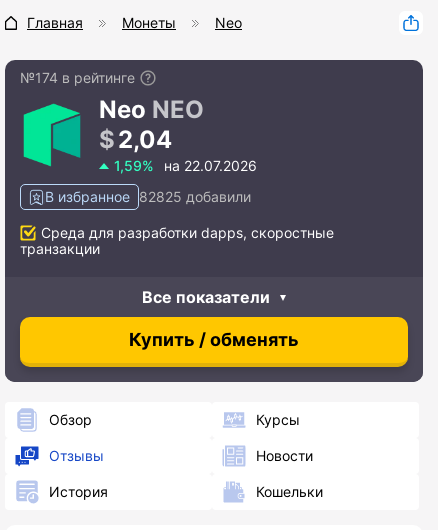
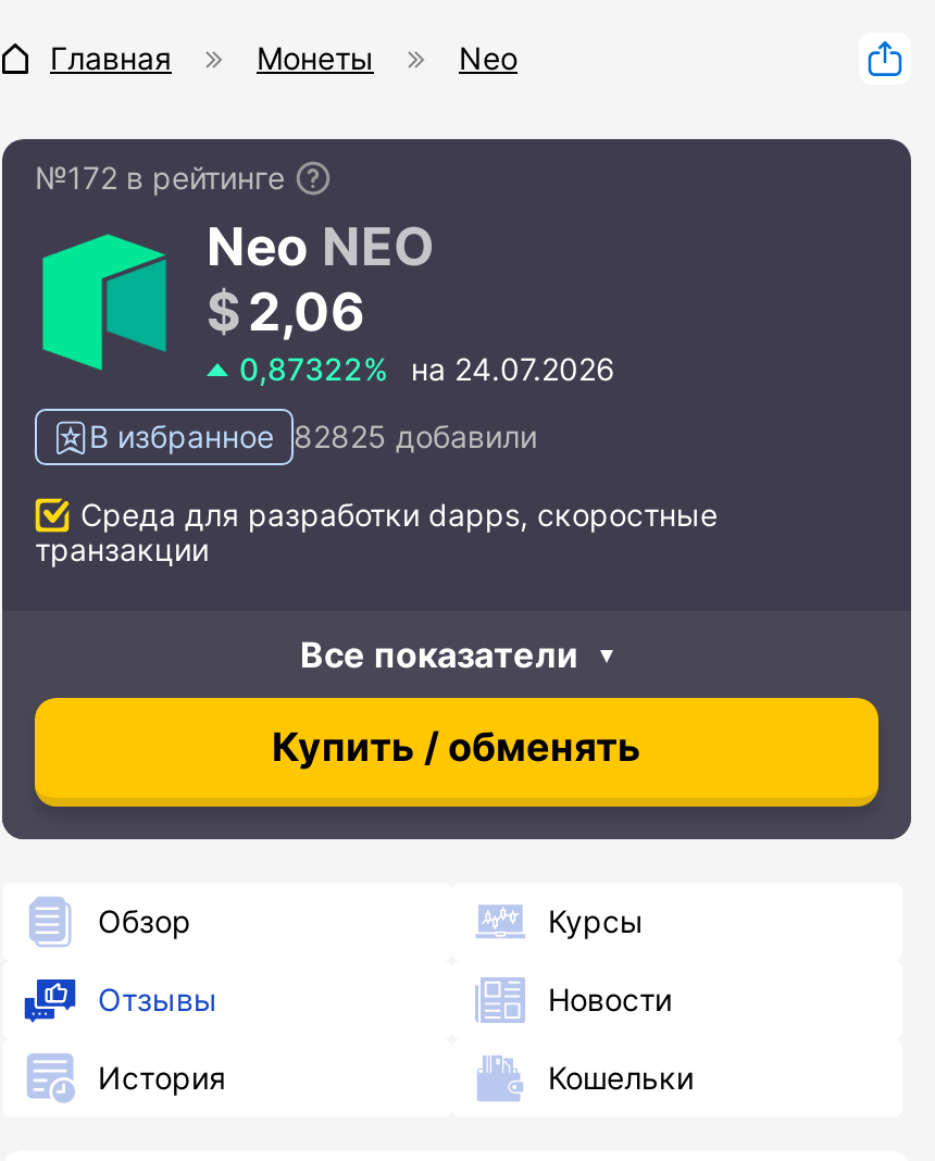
[20,69,135,86] №174 в рейтинге -> [35,160,285,197] №172 в рейтинге
[118,125,172,154] 2,04 -> [248,281,365,344] 2,06
[114,157,257,174] 1,59% на 22.07.2026 -> [239,351,615,388] 0,87322% на 24.07.2026

